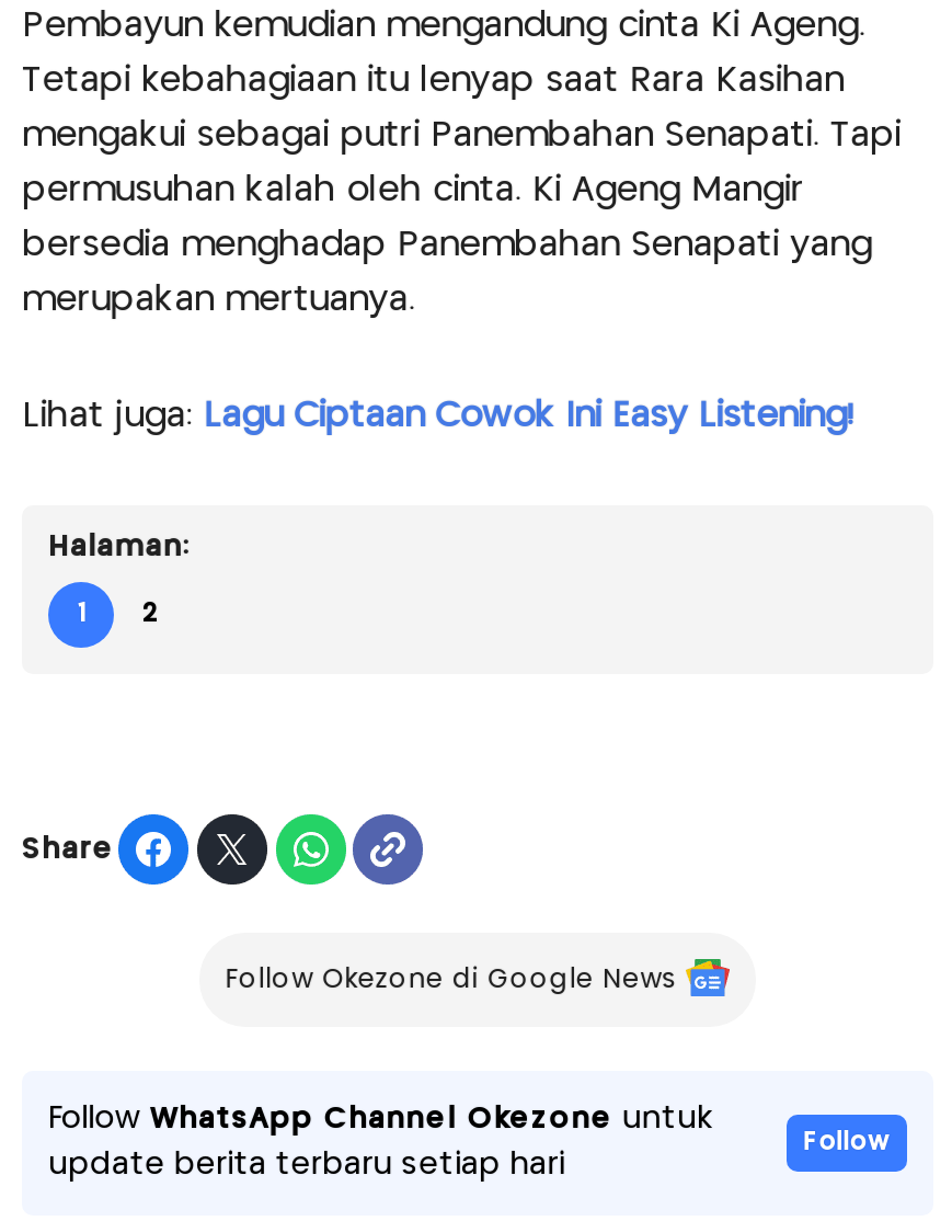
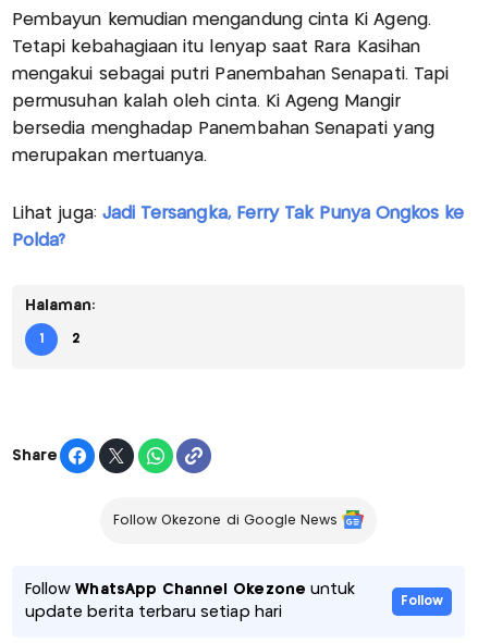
[22,401,853,434] Lihat juga: Lagu Ciptaan Cowok Ini Easy Listening! -> [12,206,464,250] Lihat juga: Jadi Tersangka, Ferry Tak Punya Ongkos ke | Polda?

